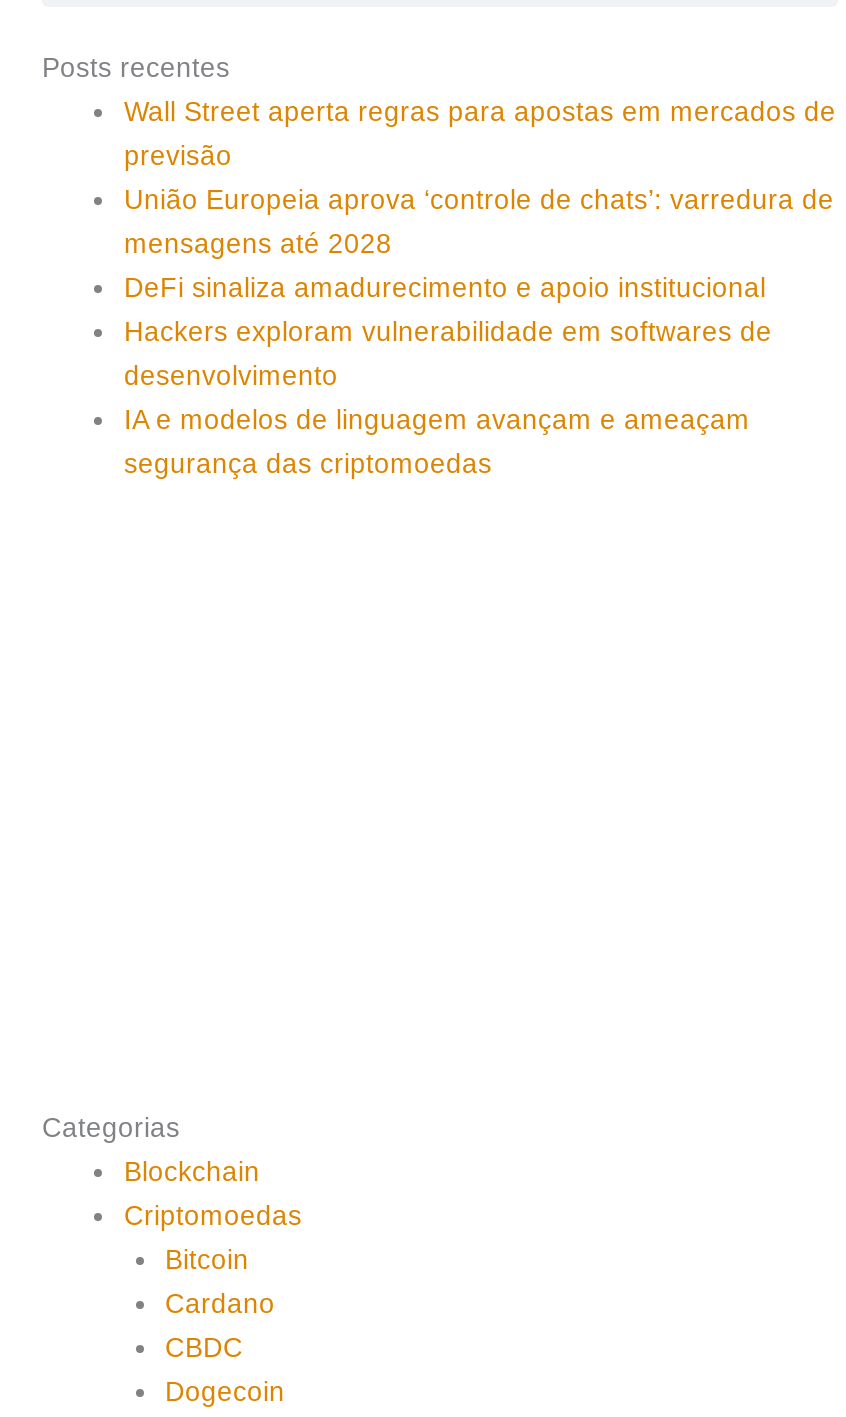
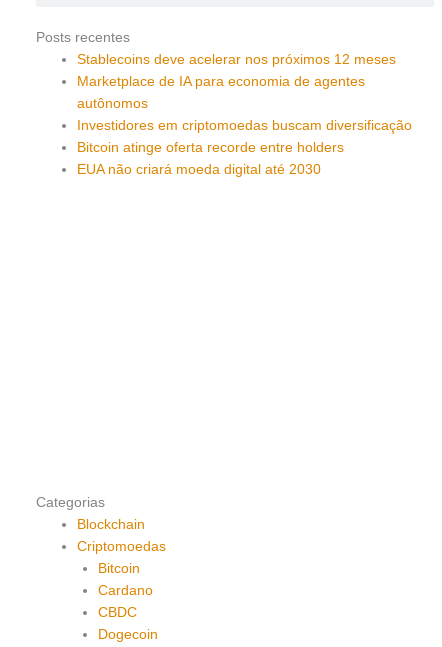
[124,96,836,478] Wall Street aperta regras para apostas em mercados de | previsão | União Europeia aprova ‘controle de chats’: varredura de | mensagens até 2028 | DeFi sinaliza amadurecimento e apoio institucional | Hackers exploram vulnerabilidade em softwares de | desenvolvimento | IA e modelos de linguagem avançam e ameaçam | segurança das criptomoedas -> [77,52,412,177] Stablecoins deve acelerar nos próximos 12 meses | Marketplace de IA para economia de agentes | autônomos | Investidores em criptomoedas buscam diversificação | Bitcoin atinge oferta recorde entre holders | EUA não criará moeda digital até 2030

